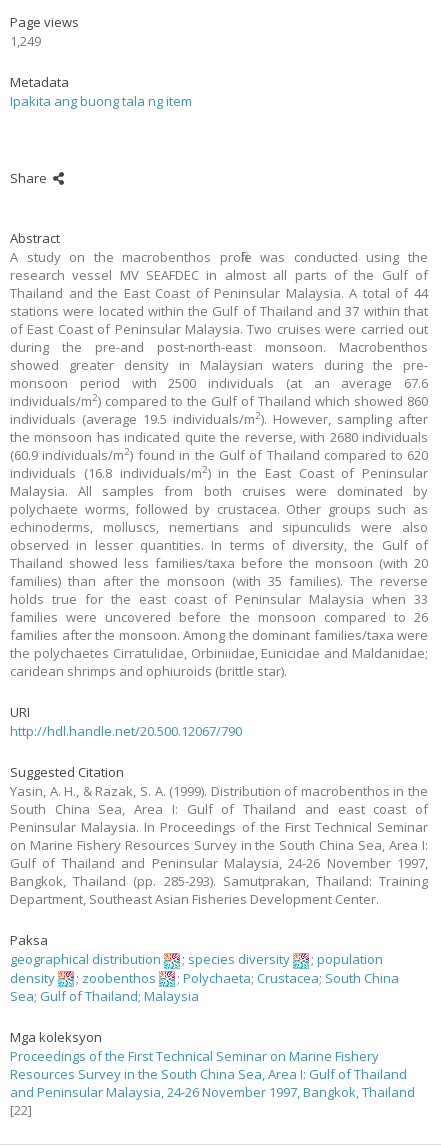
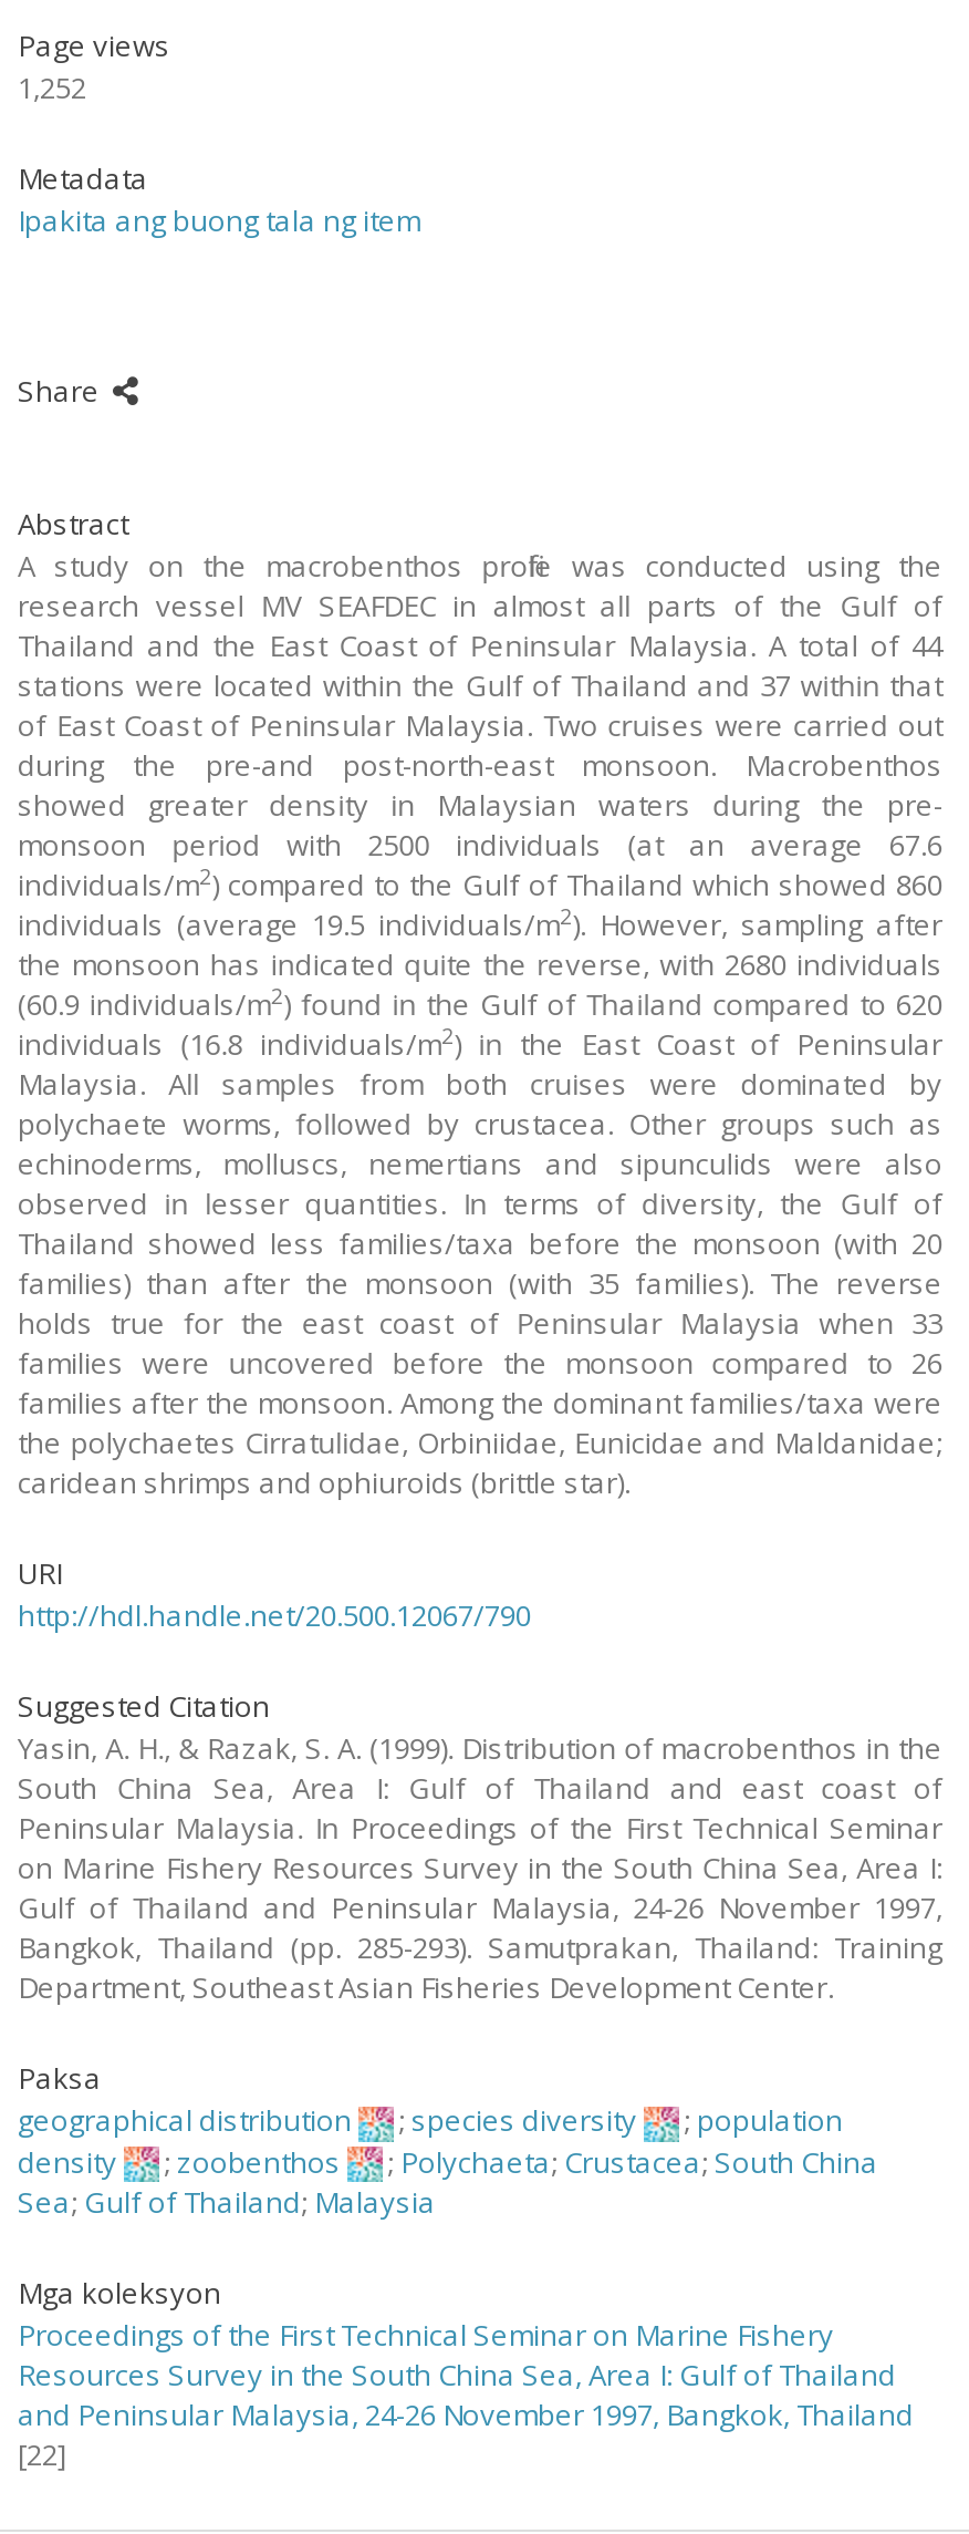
[10,32,41,50] 1,249 -> [18,68,86,107] 1,252

